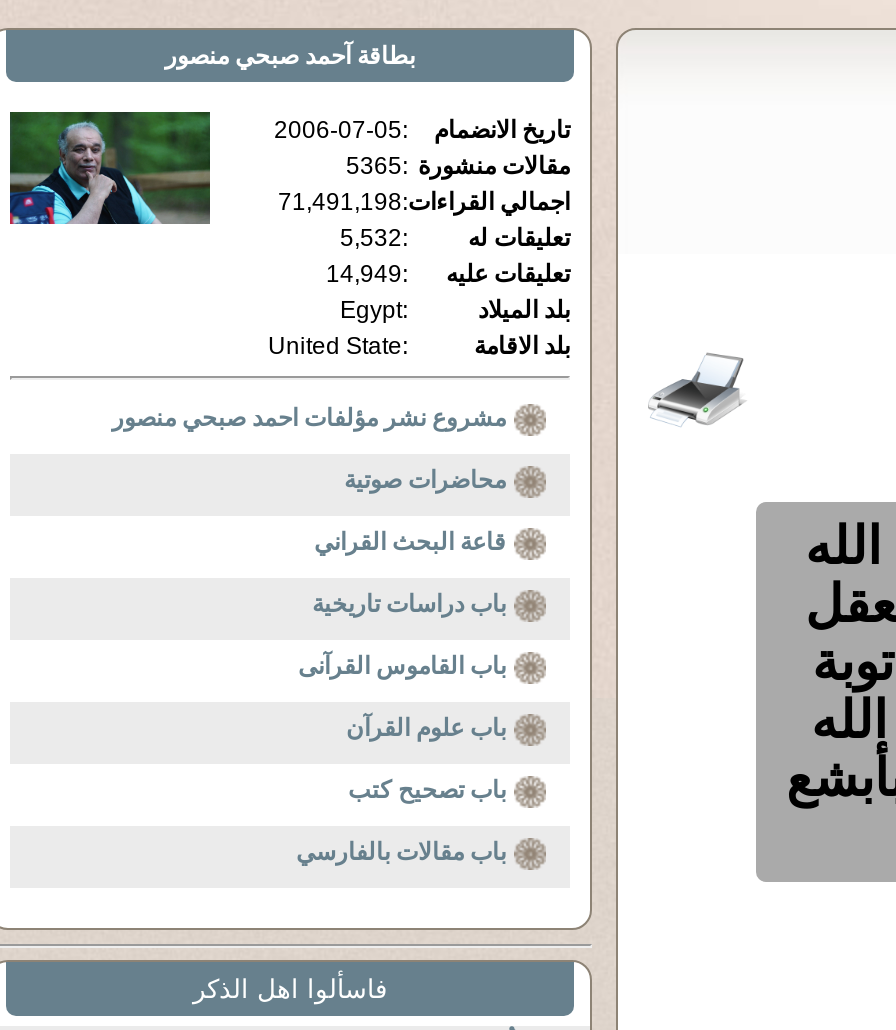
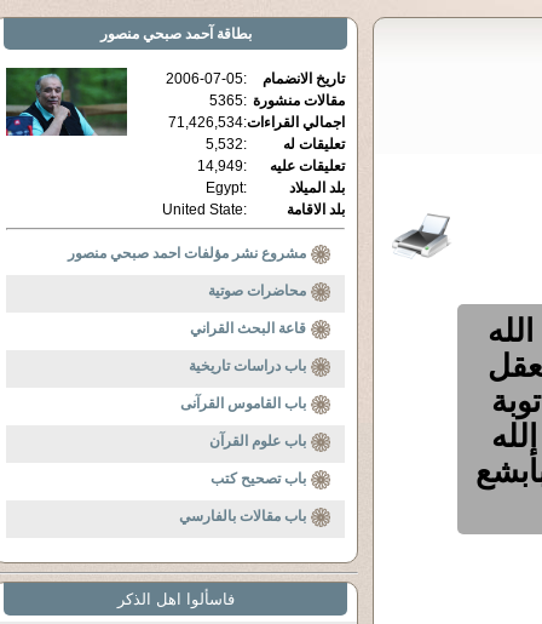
[278,188,570,216] اجمالي القراءات:71,491,198 -> [168,114,345,131] اجمالي القراءات:71,426,534

